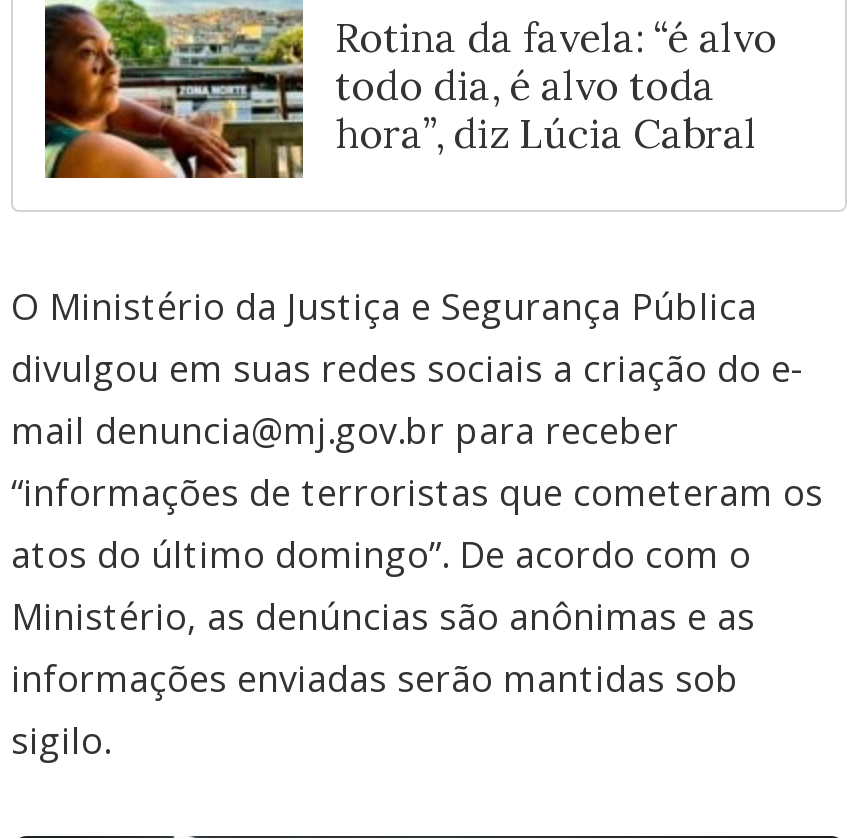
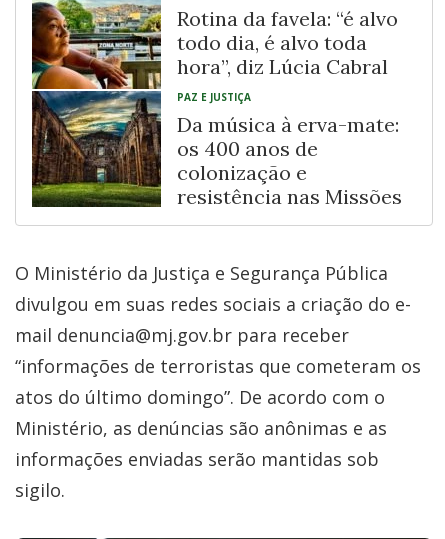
none -> [31,90,402,209] [image] | PAZ E JUSTIÇA | Da música à erva-mate: | os 400 anos de | colonização e | resistência nas Missões

